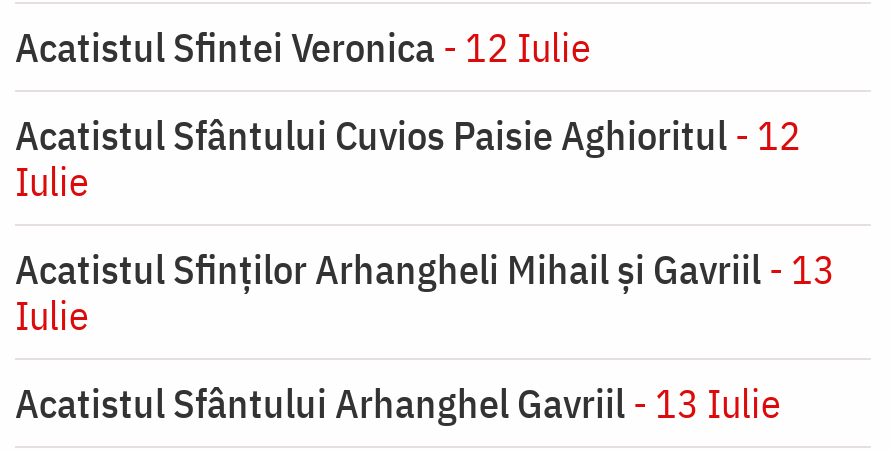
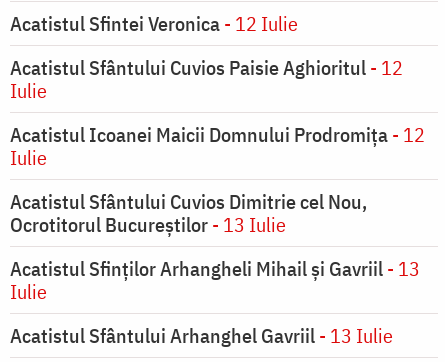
none -> [10,121,425,238] Acatistul Icoanei Maicii Domnului Prodromiţa - 12 | Iulie | Acatistul Sfântului Cuvios Dimitrie cel Nou, | Ocrotitorul Bucureștilor - 13 Iulie

